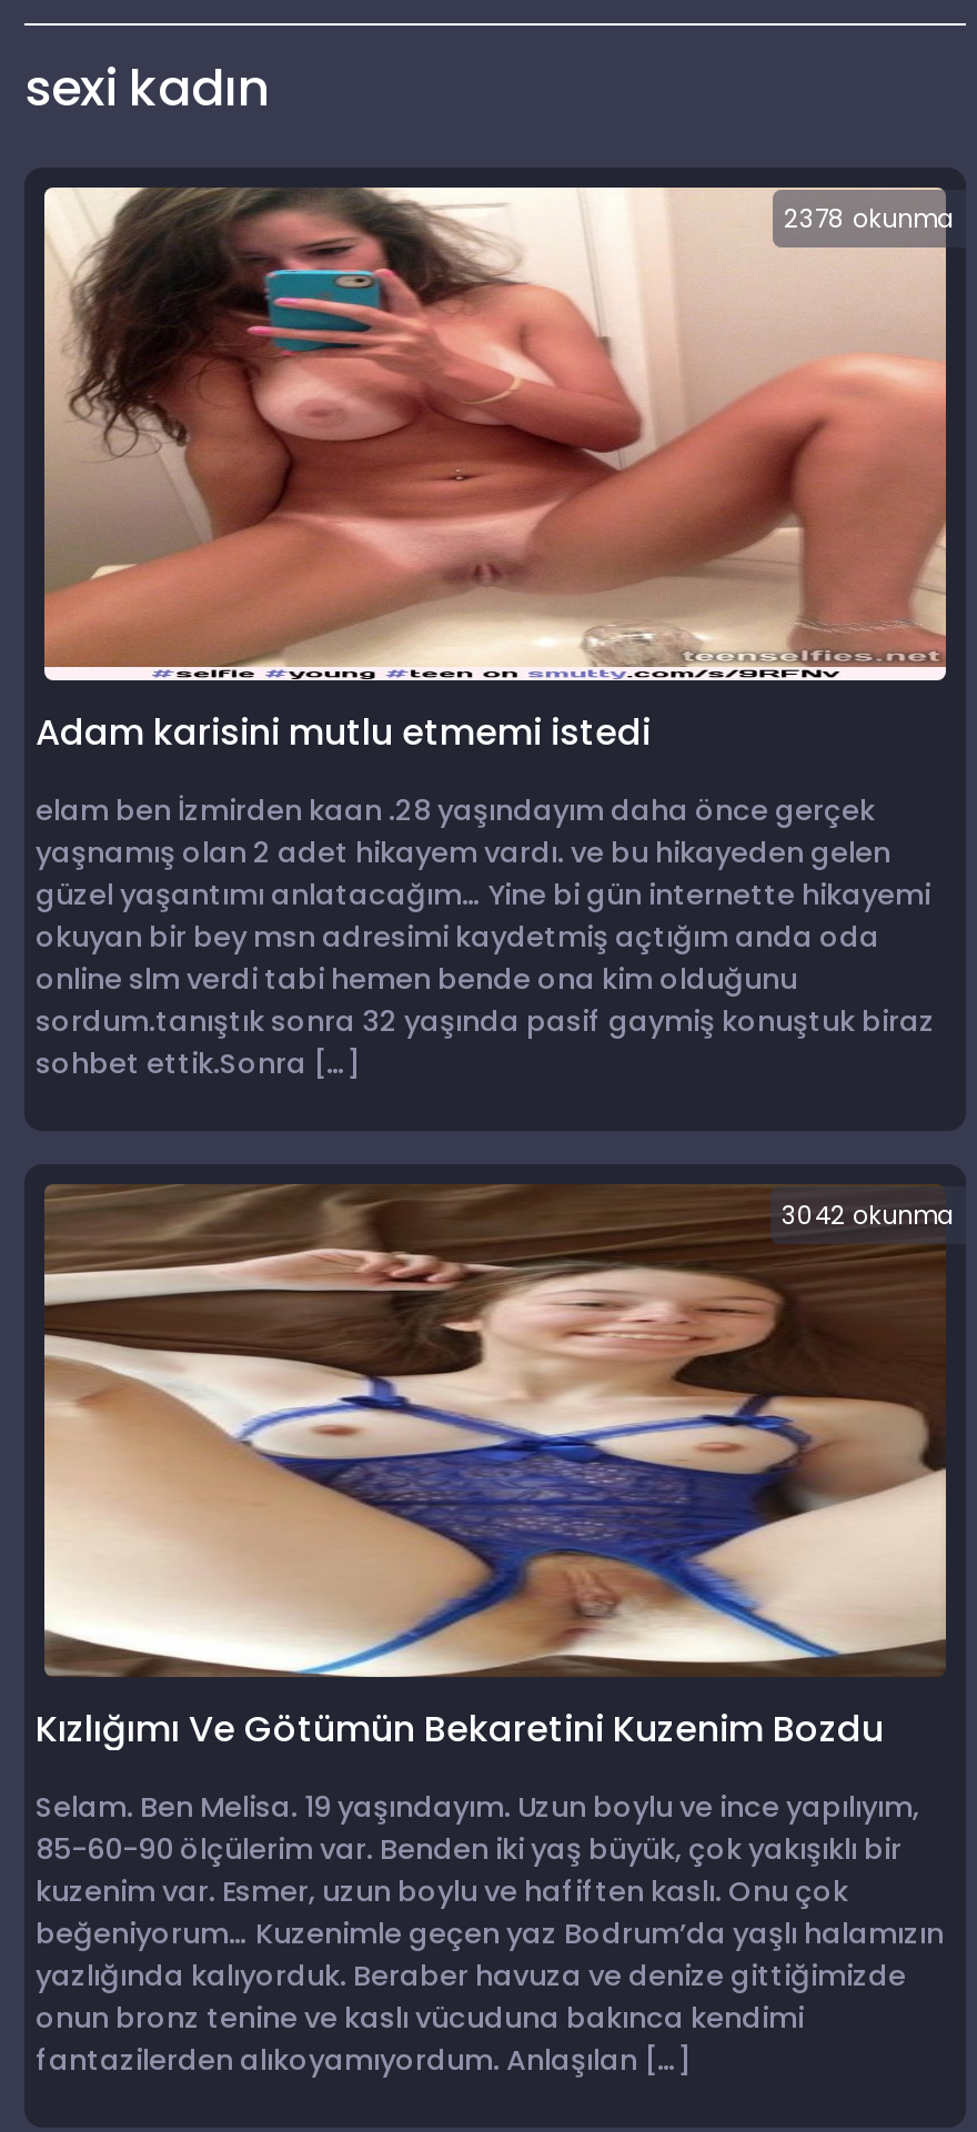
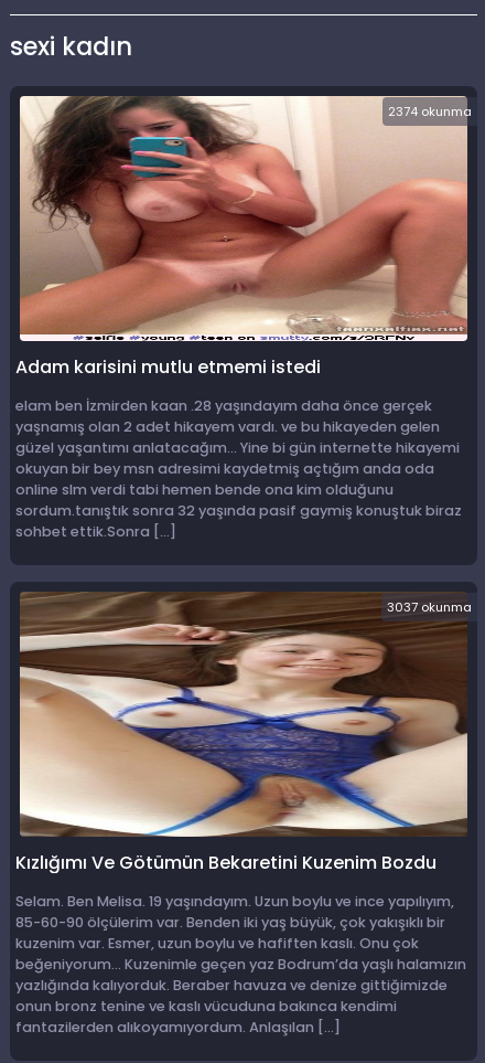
[784,201,955,236] 2378 okunma -> [388,103,472,120] 2374 okunma
[782,1198,955,1233] 3042 okunma -> [387,598,472,616] 3037 okunma

